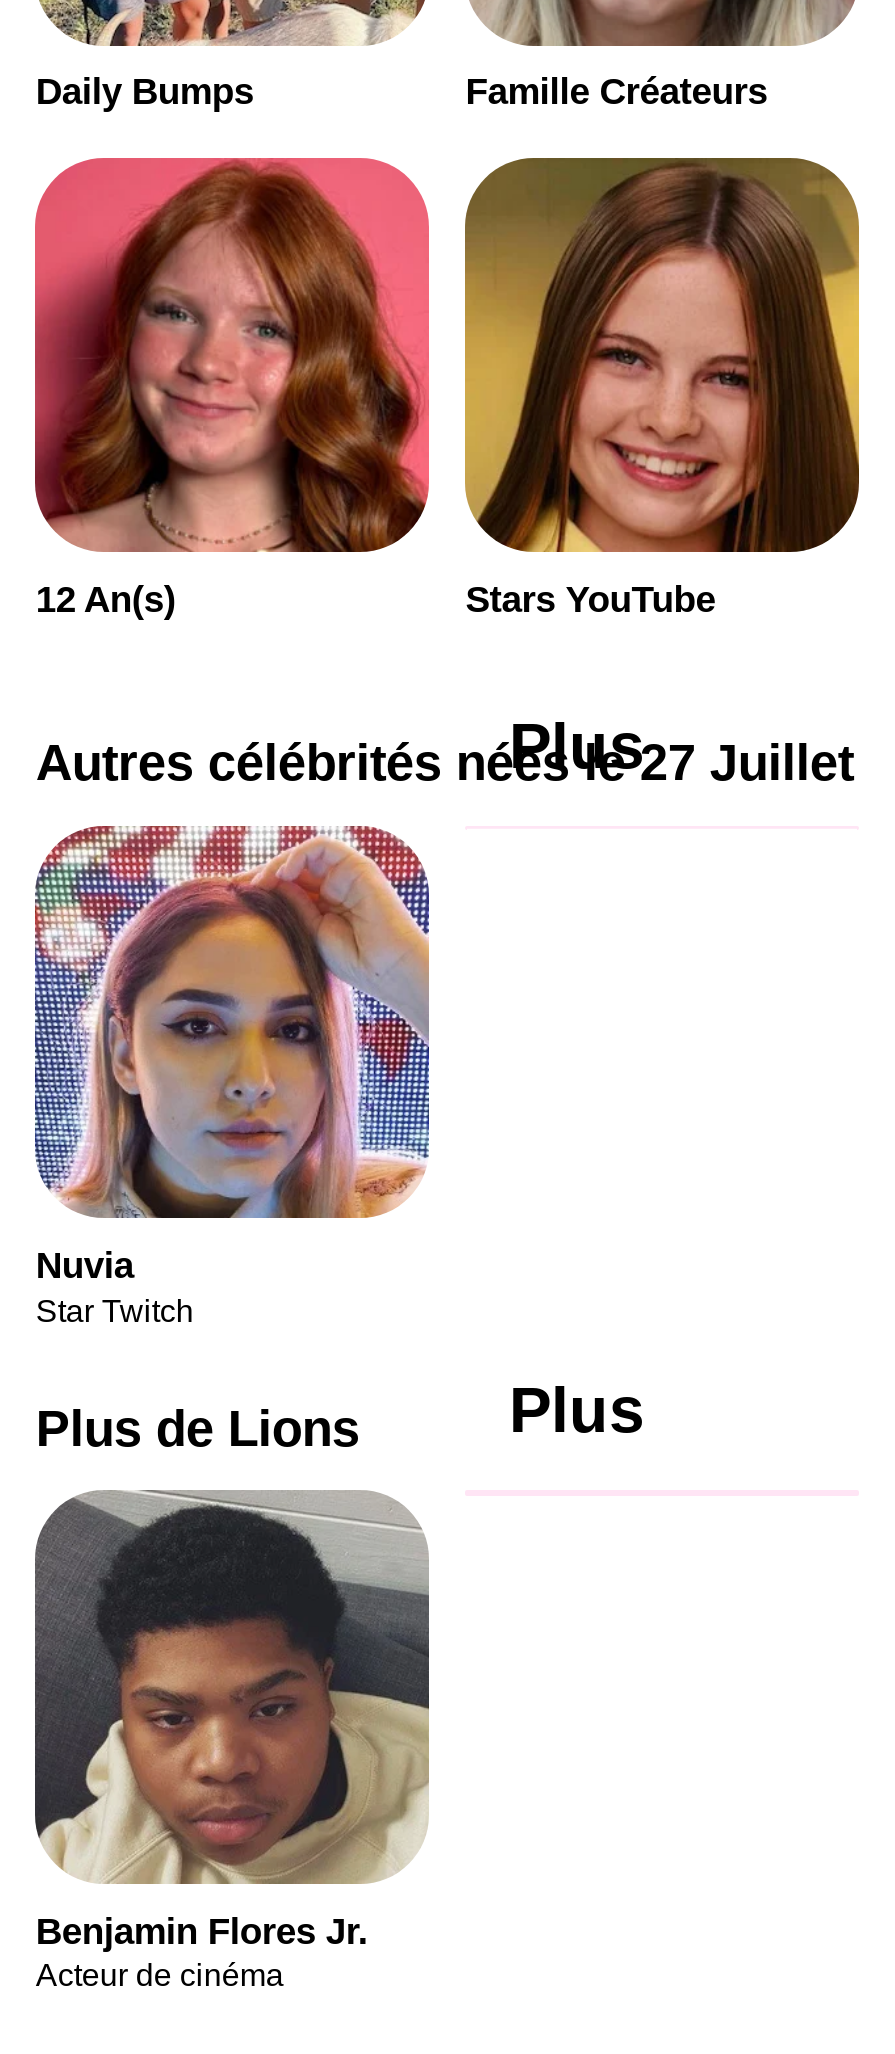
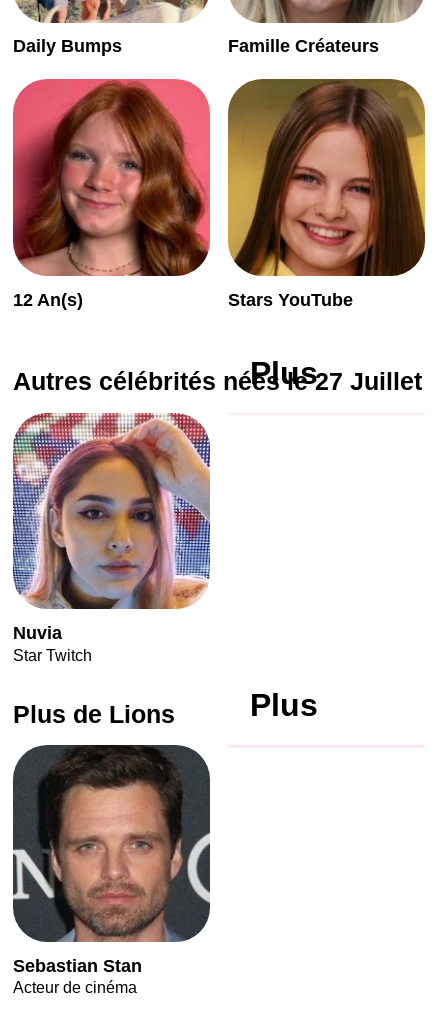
[35,1490,431,1951] [image] | Benjamin Flores Jr. -> [13,745,211,975] [image] | Sebastian Stan

